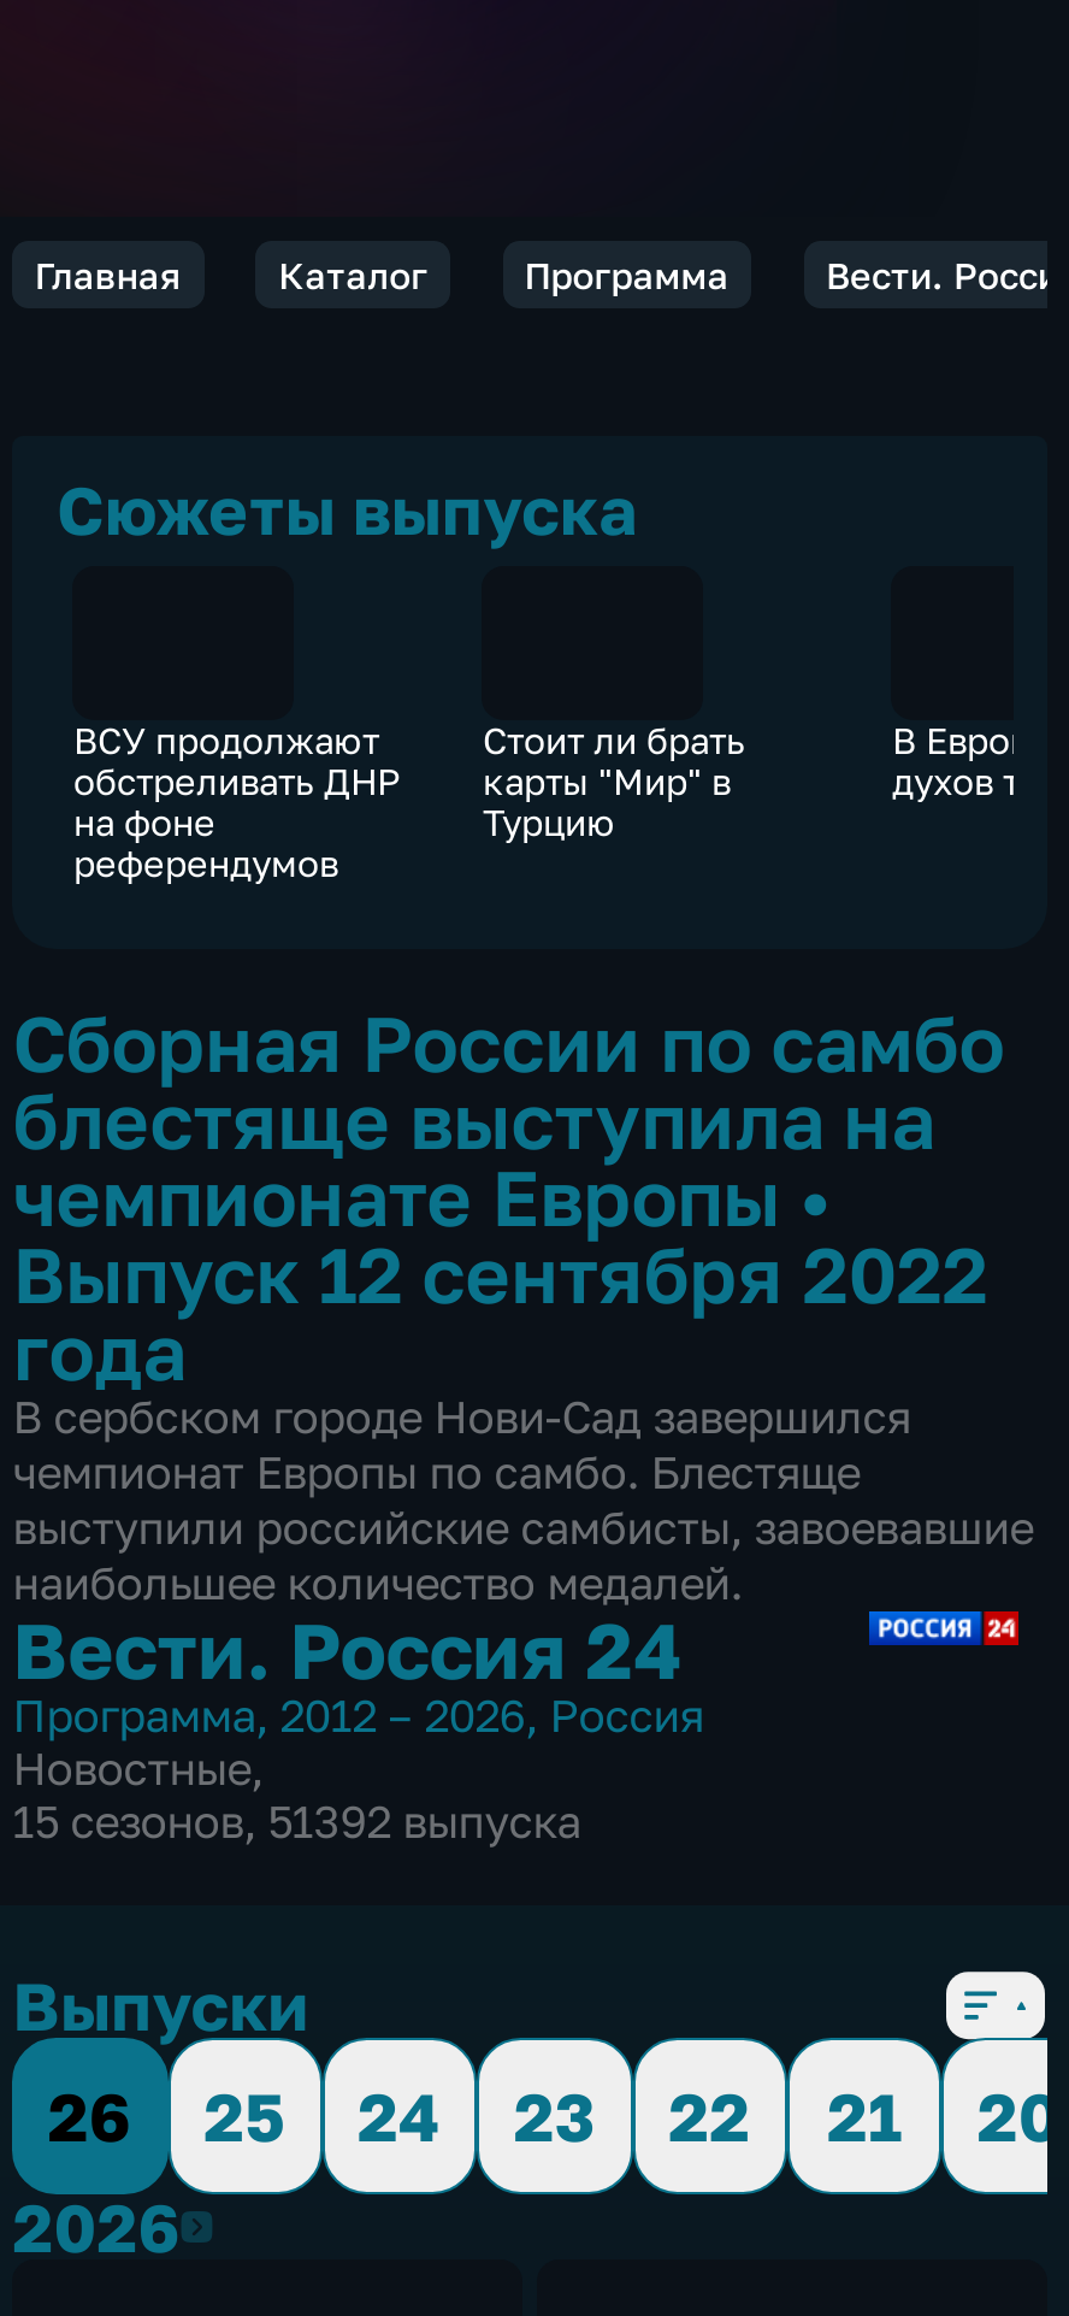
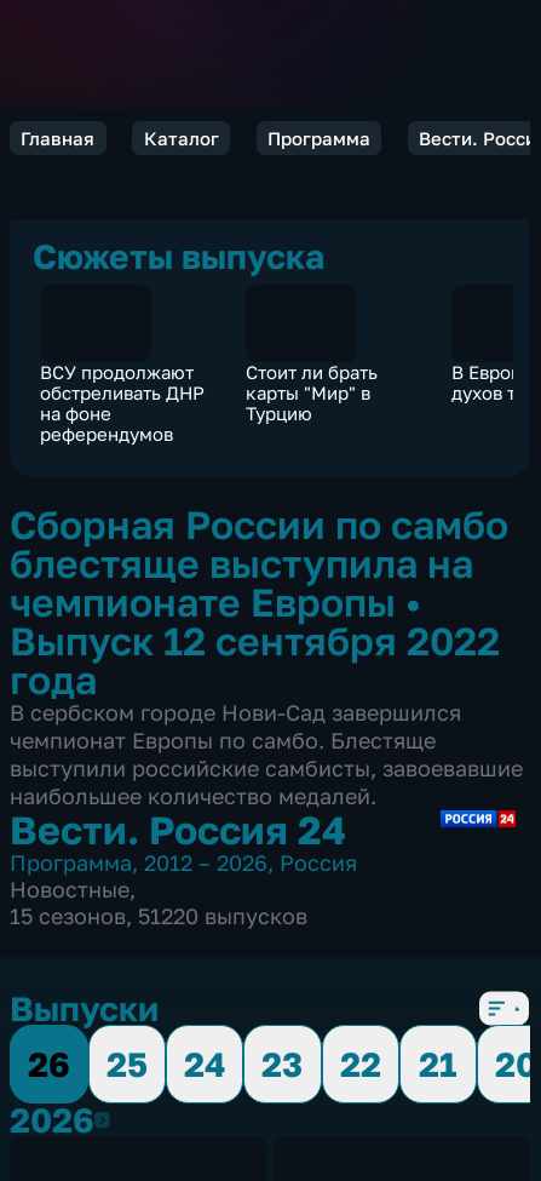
[13,1795,581,1848] 15 сезонов, 51392 выпуска -> [10,903,308,929] 15 сезонов, 51220 выпусков

